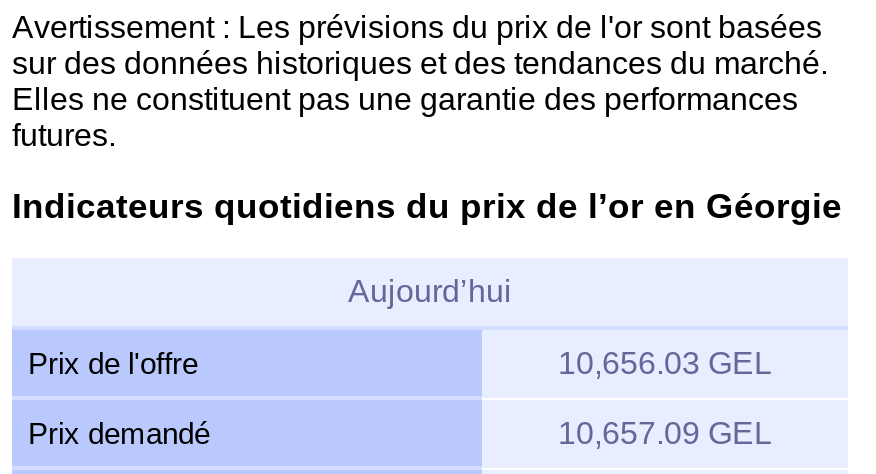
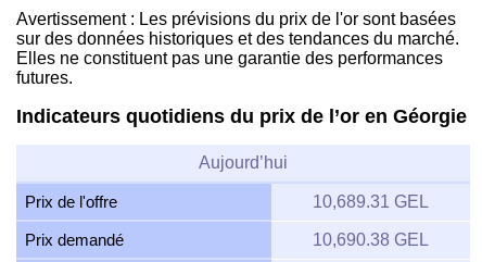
[558,346,772,380] 10,656.03 GEL -> [313,193,429,211] 10,689.31 GEL
[558,416,772,450] 10,657.09 GEL -> [313,231,429,249] 10,690.38 GEL

